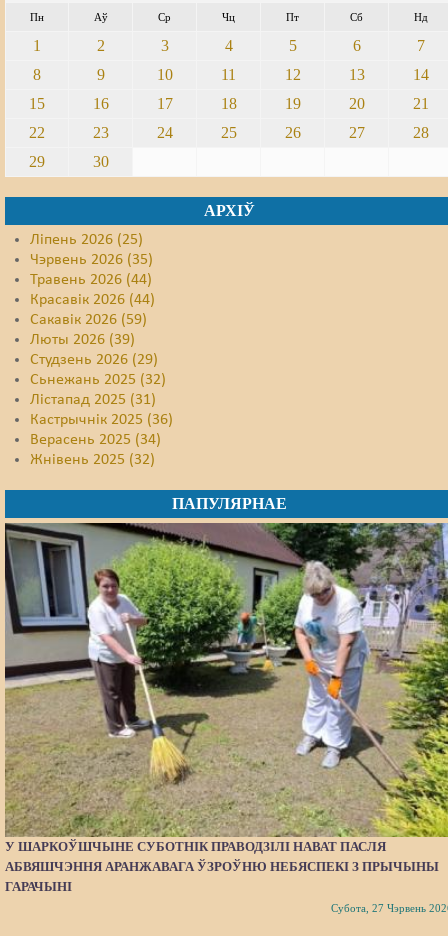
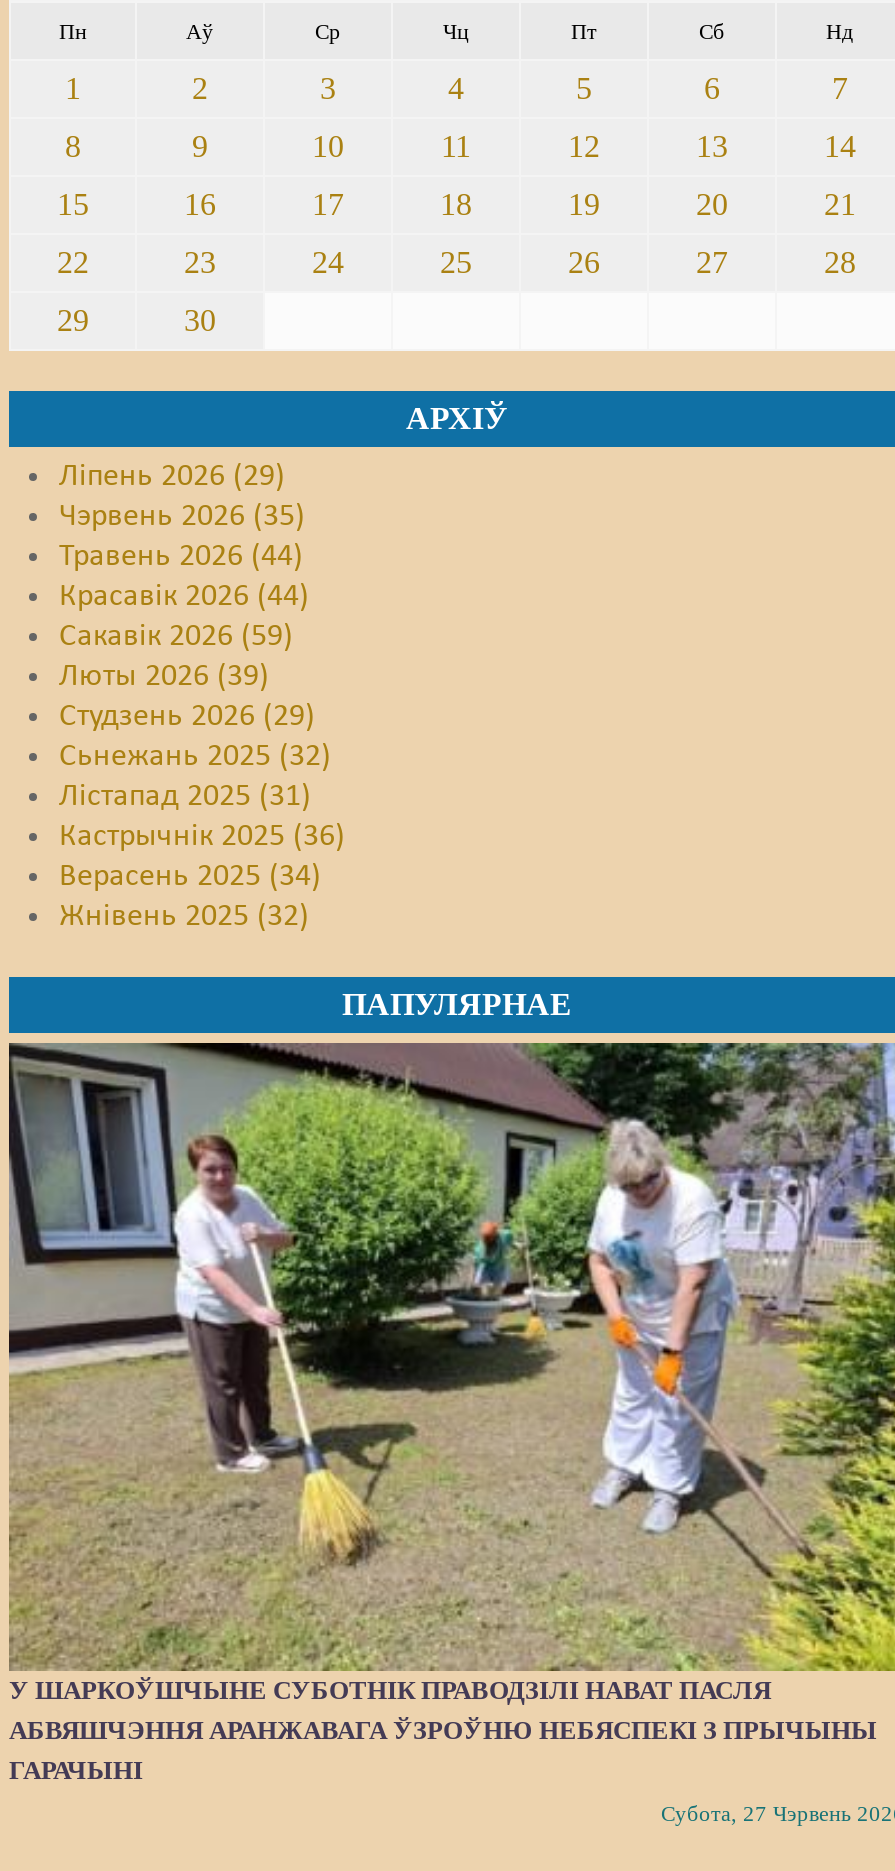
[30,232,143,248] Ліпень 2026 (25) -> [59,461,285,493] Ліпень 2026 (29)

